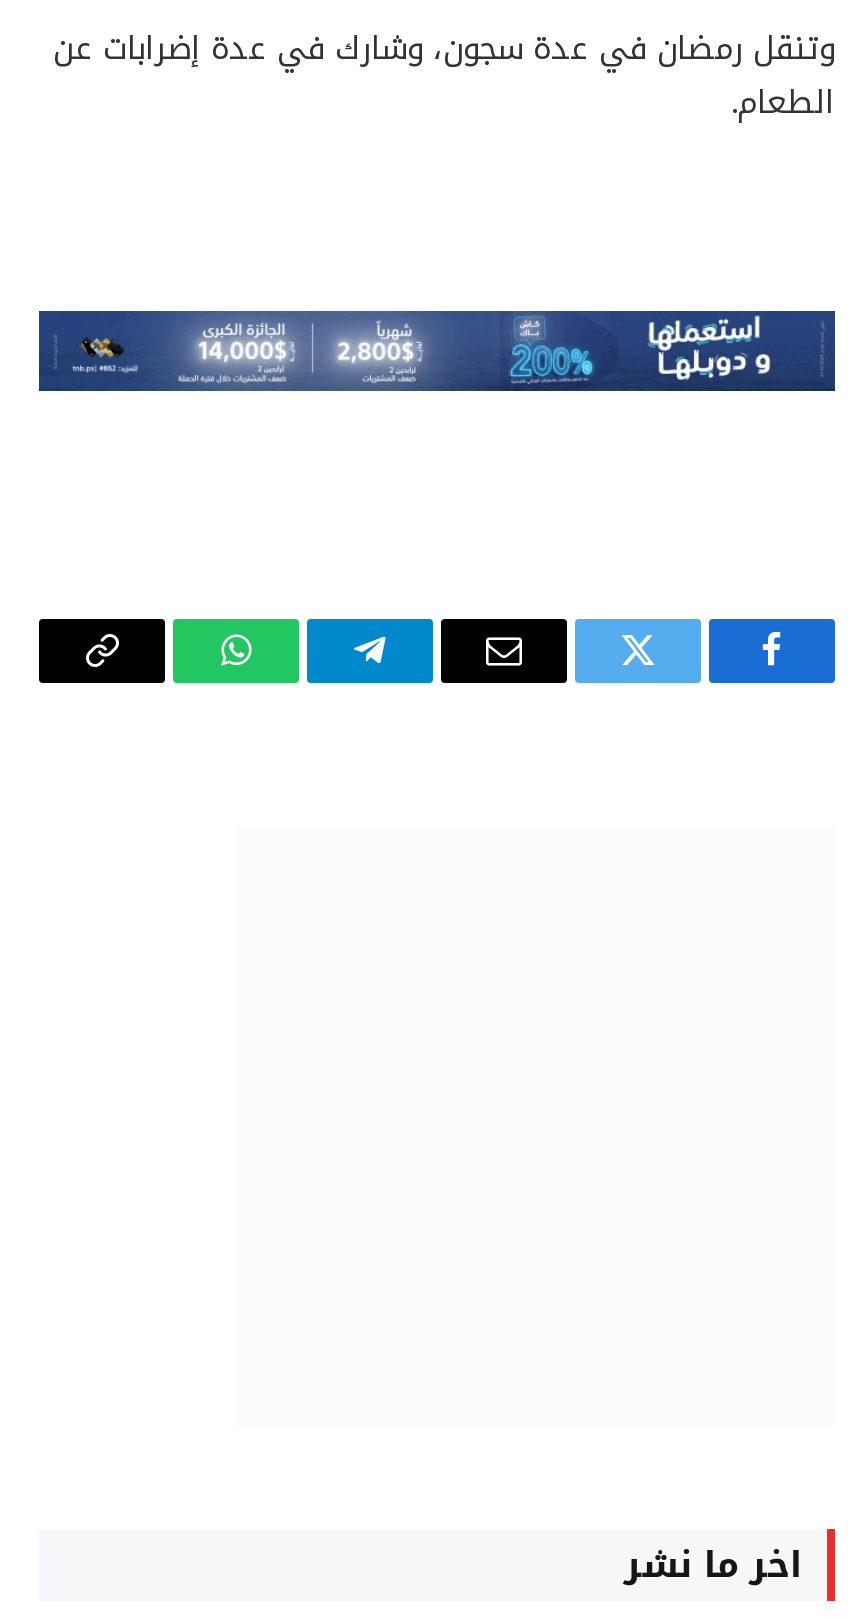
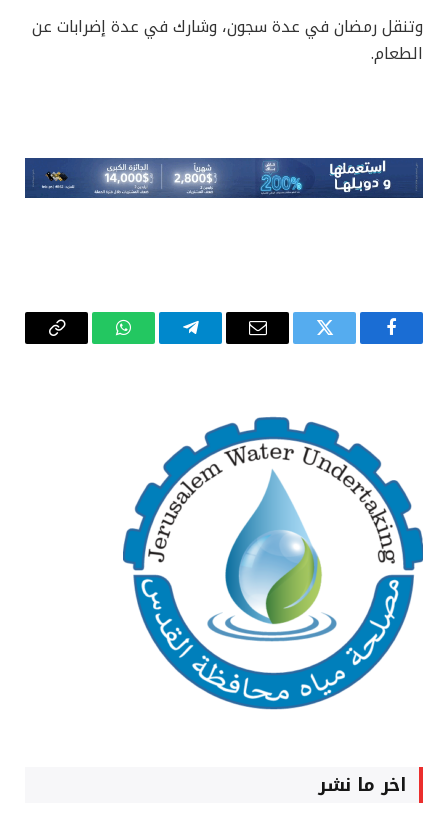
none -> [122,416,424,710] [image]

